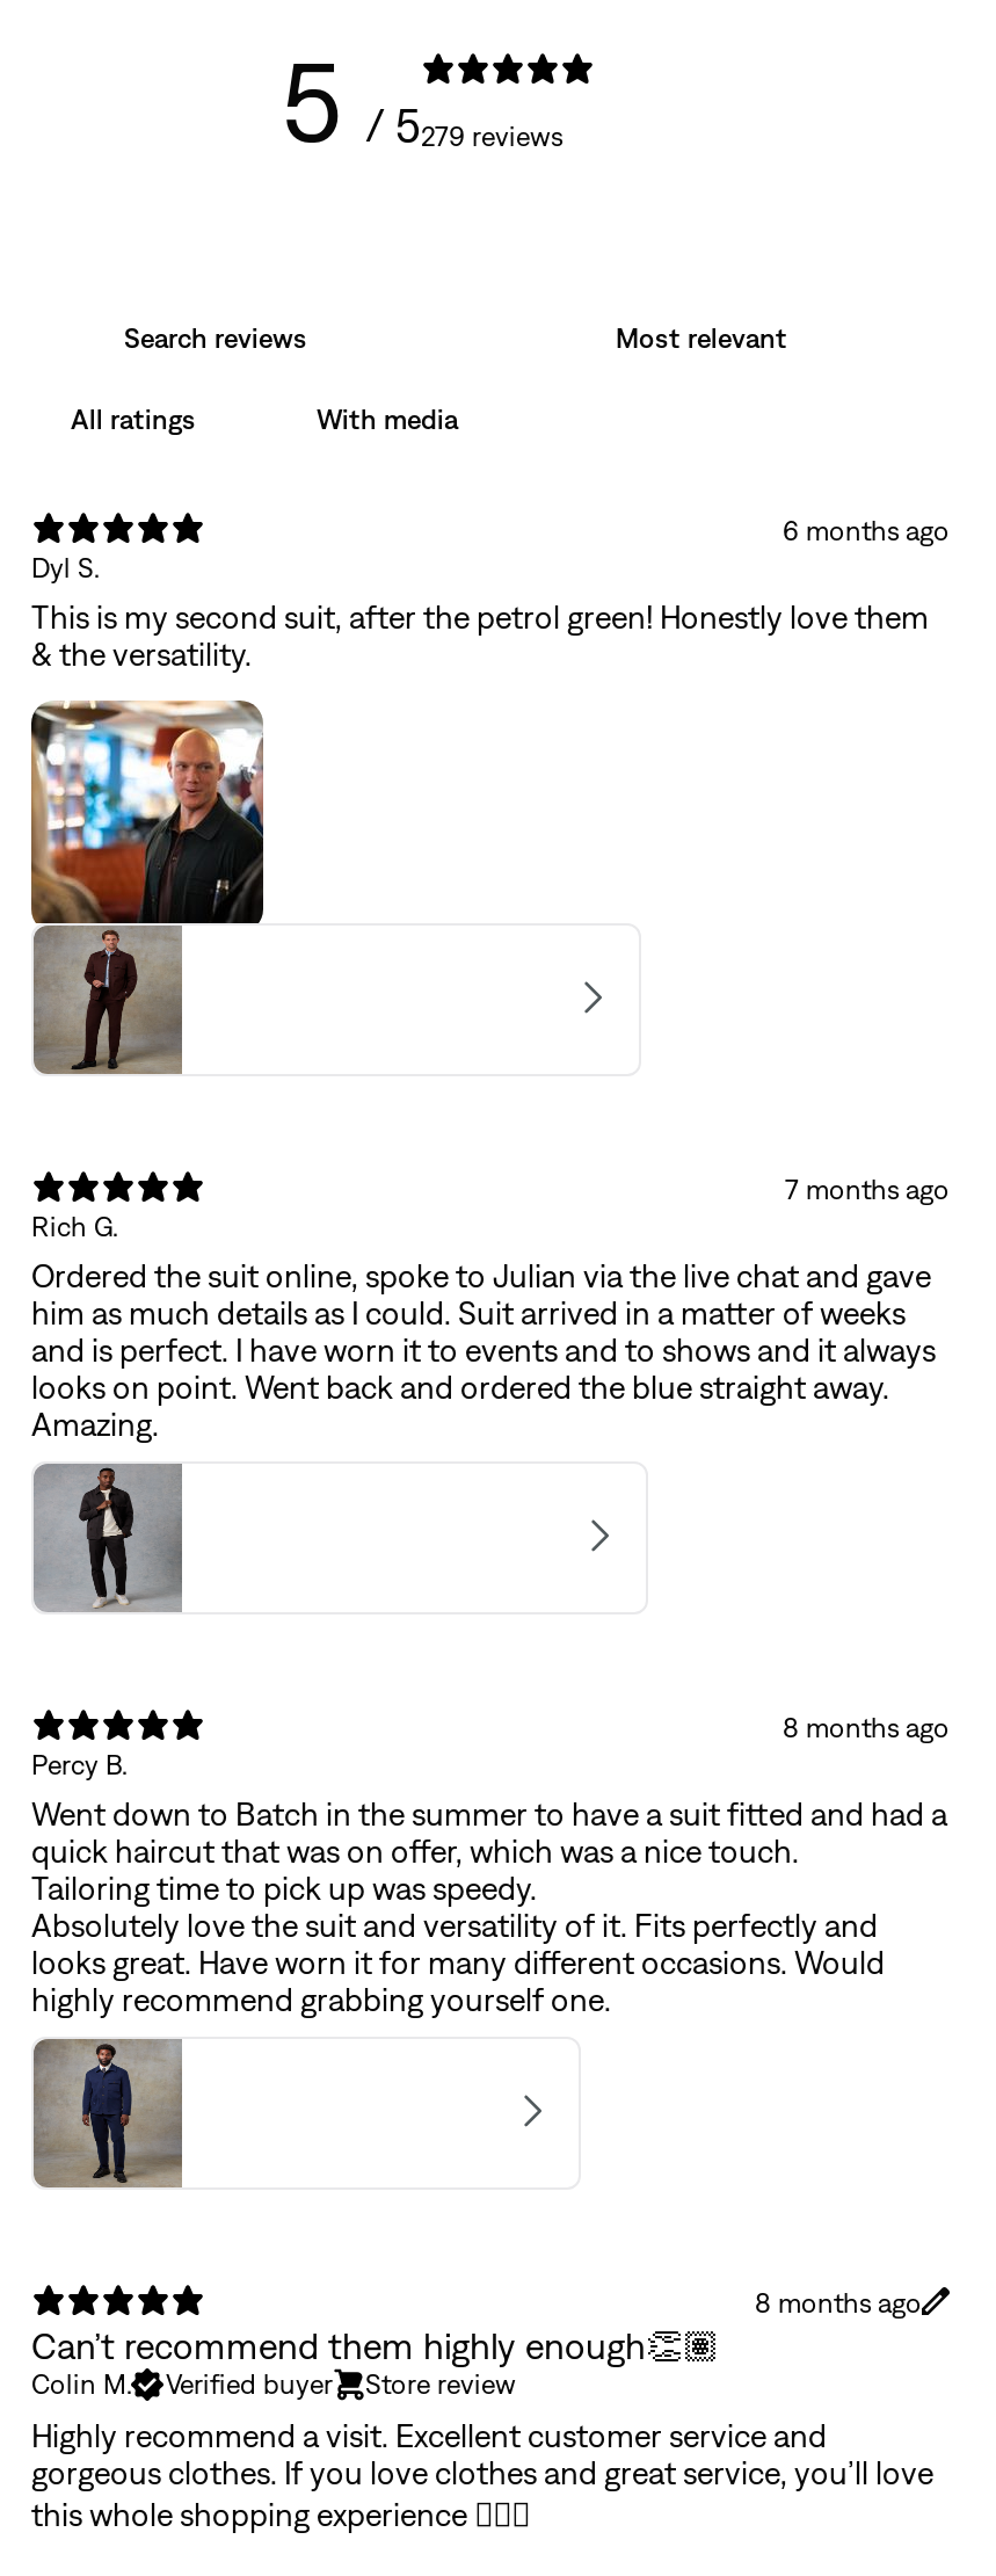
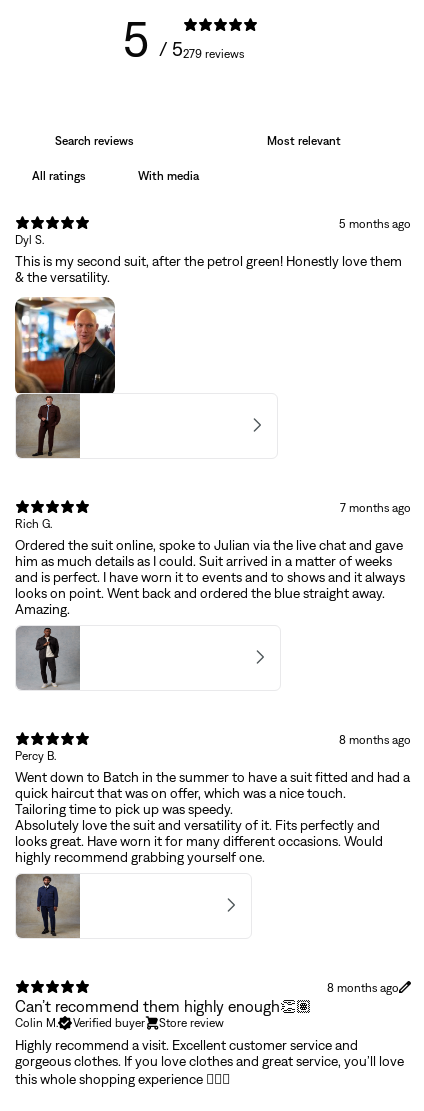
[783,516,950,548] 6 months ago -> [339,217,411,231] 5 months ago

